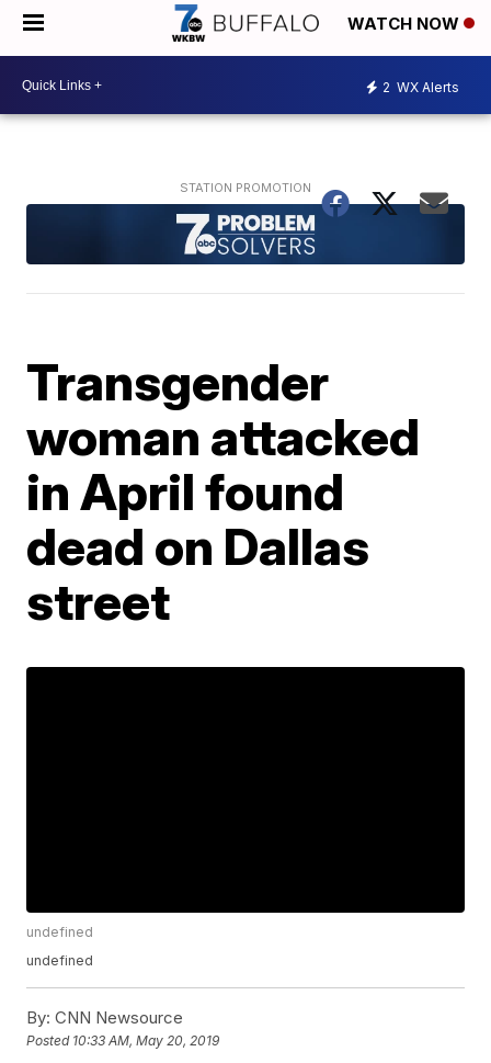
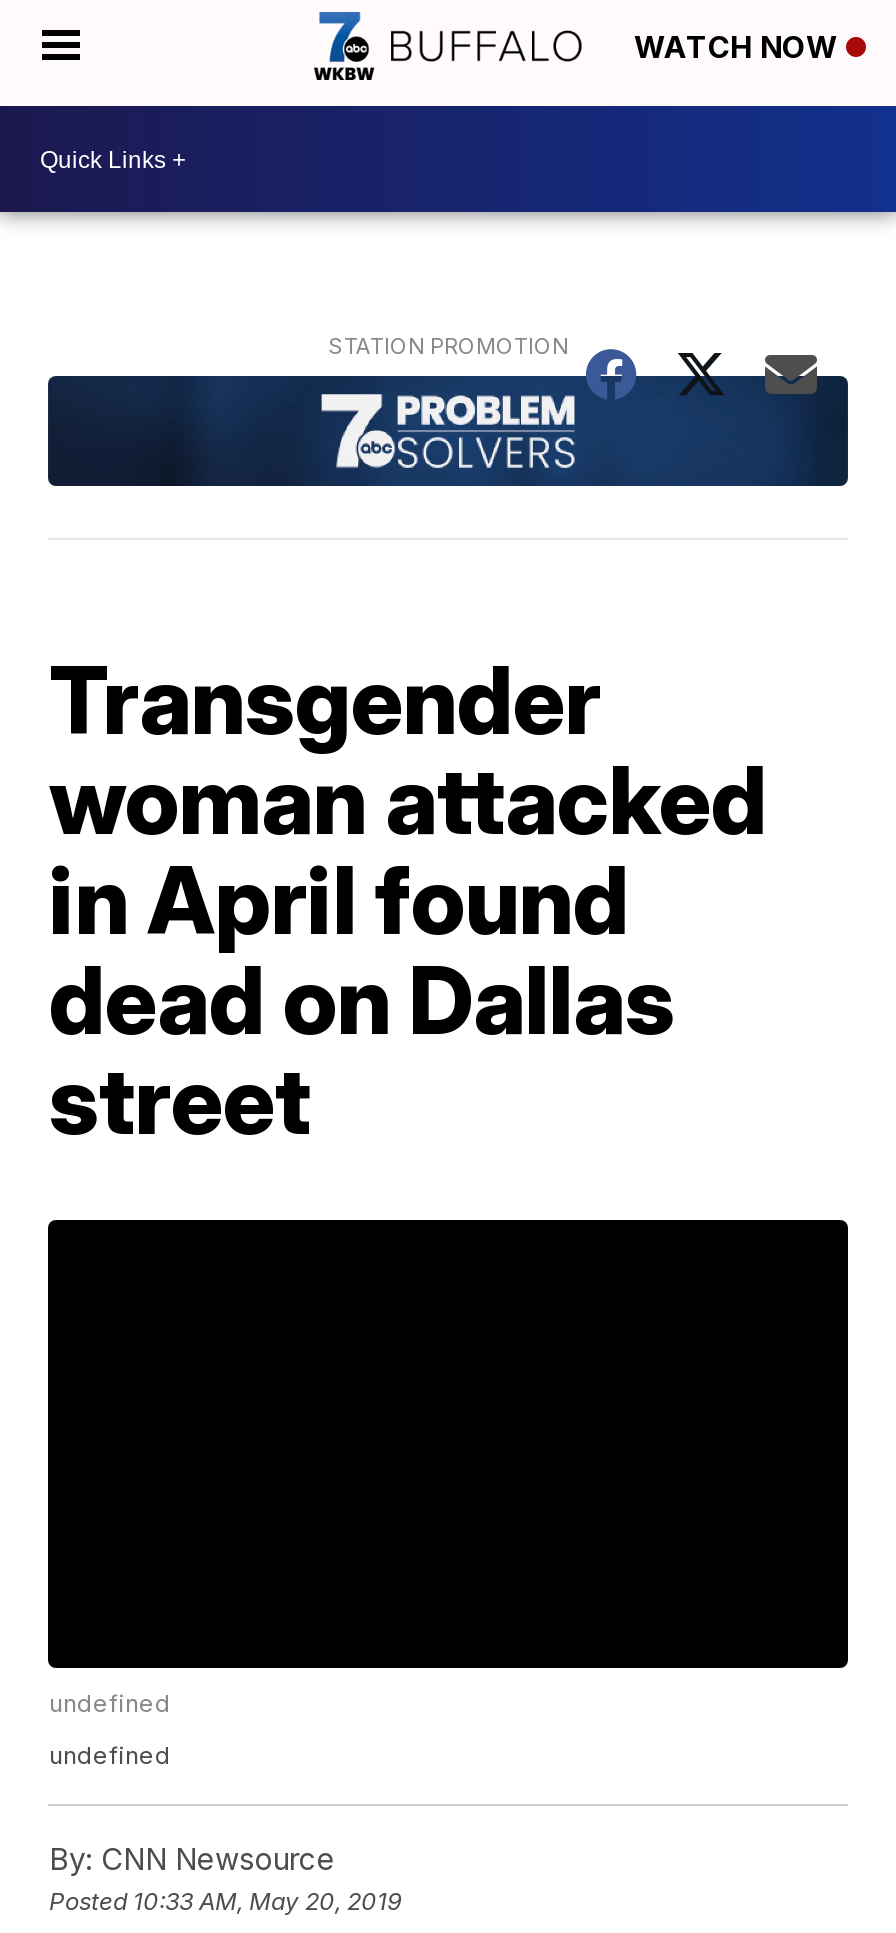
[382,78,459,95] 2 WX Alerts -> none

